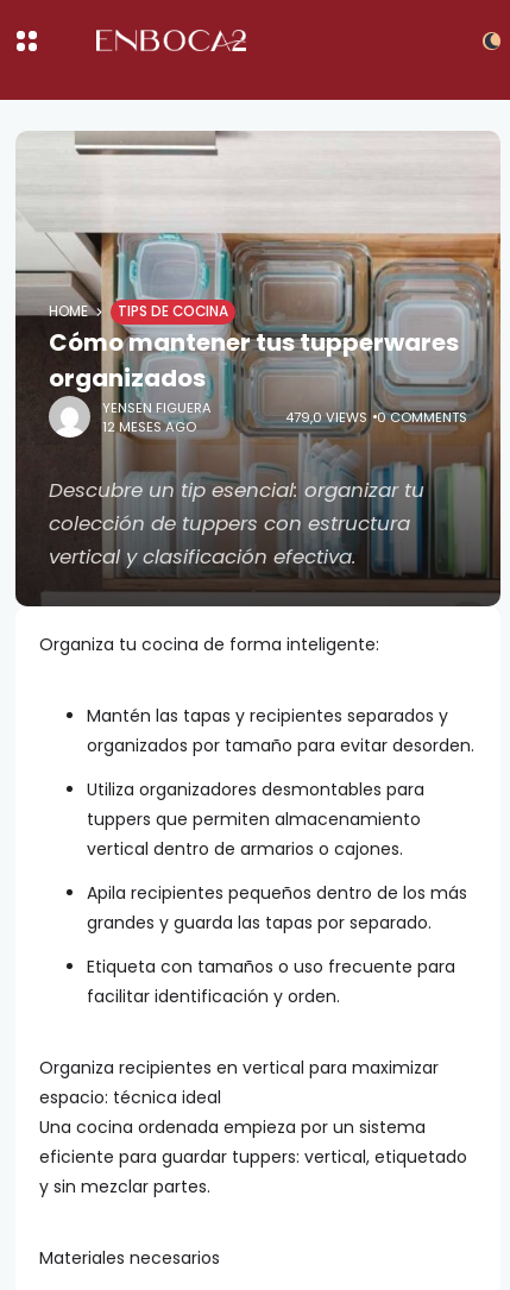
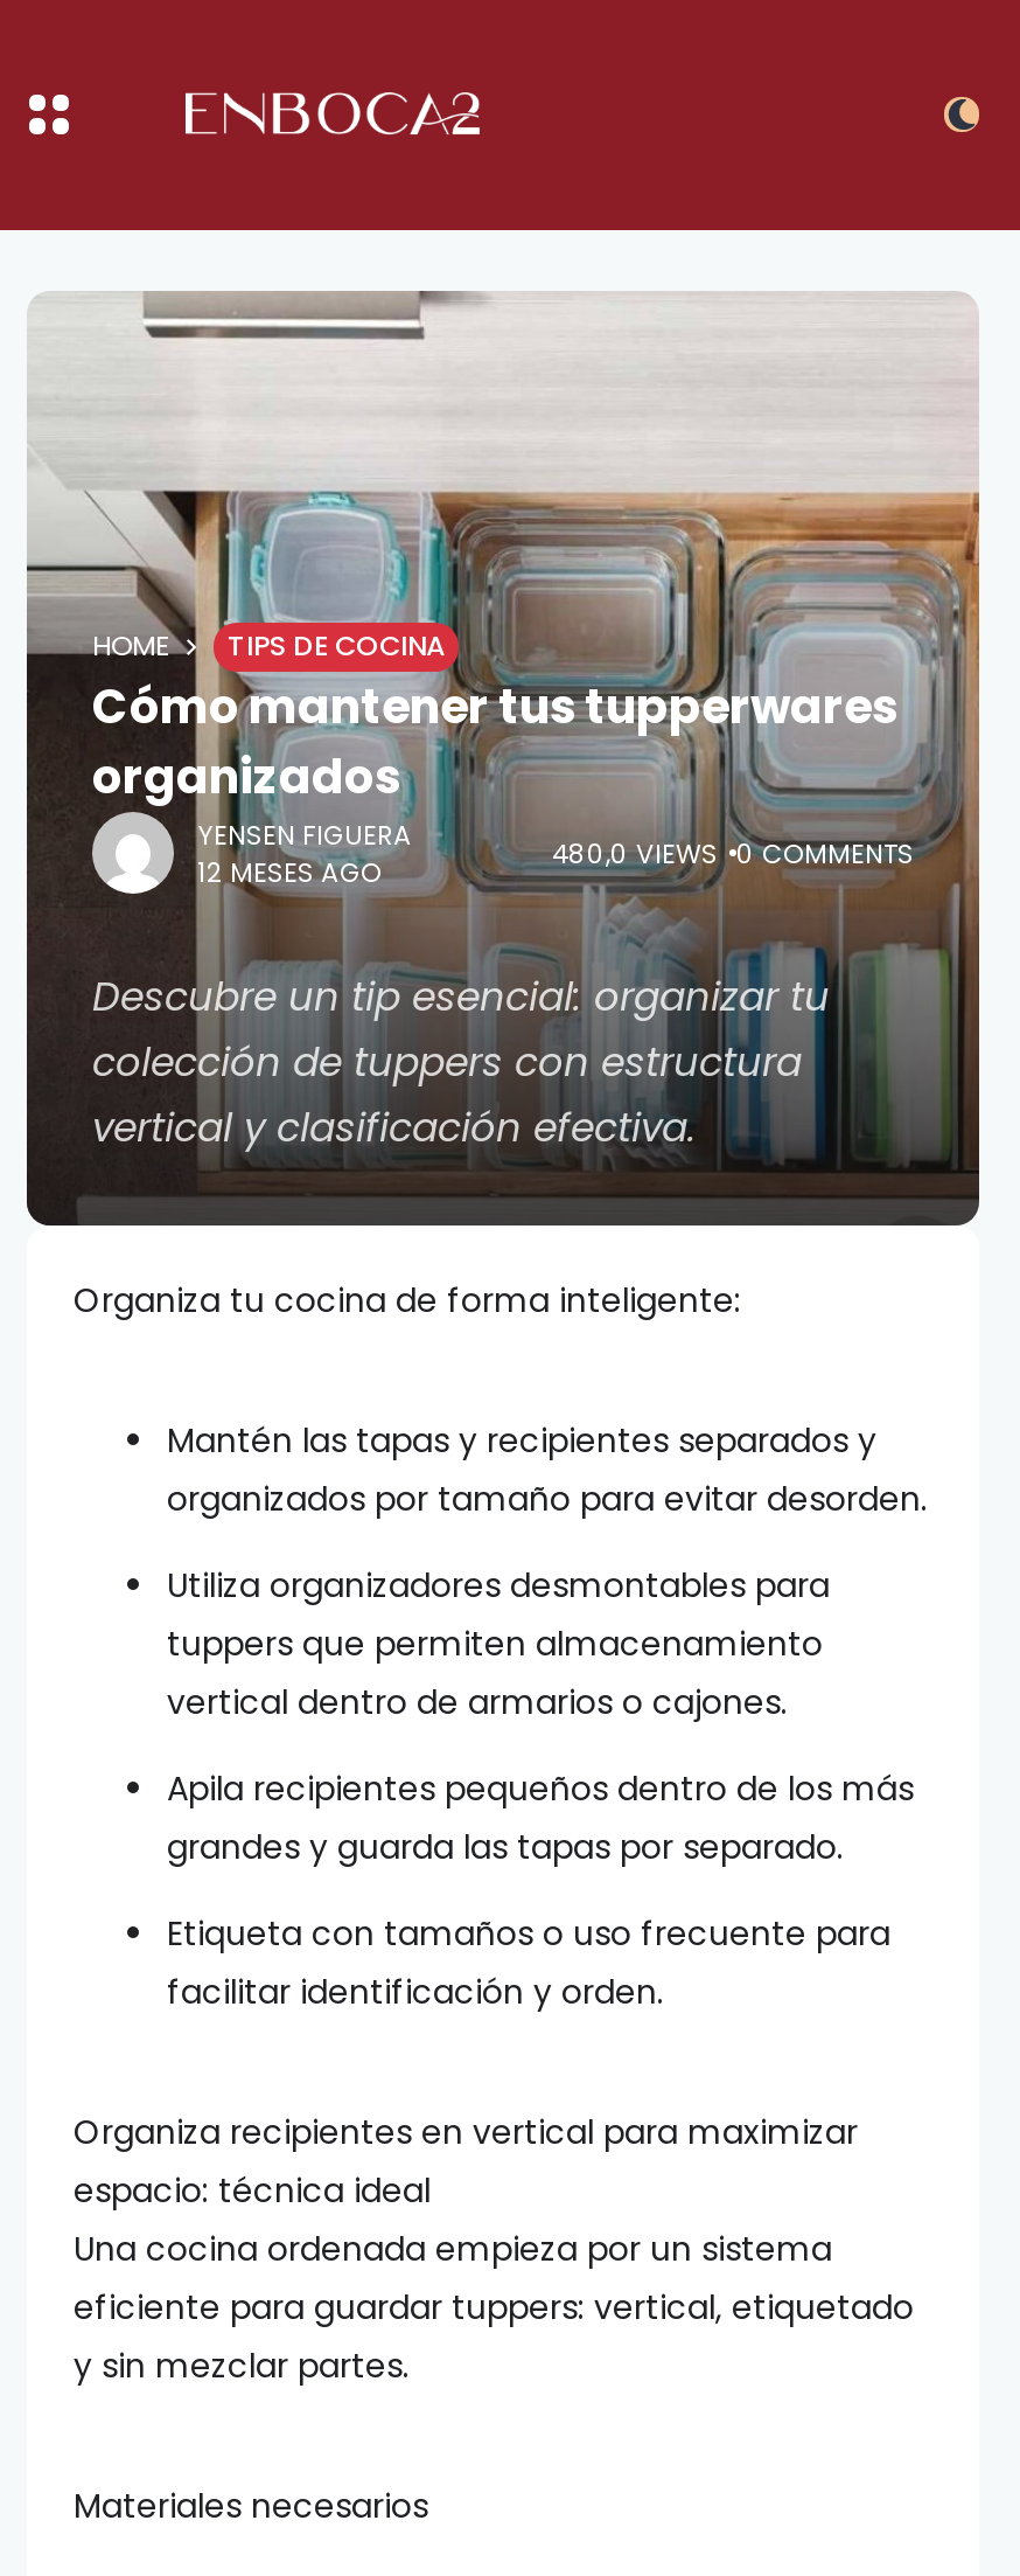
[285,407,467,426] 479,0 VIEWS 0 COMMENTS -> [552,834,914,872] 480,0 VIEWS 0 COMMENTS

